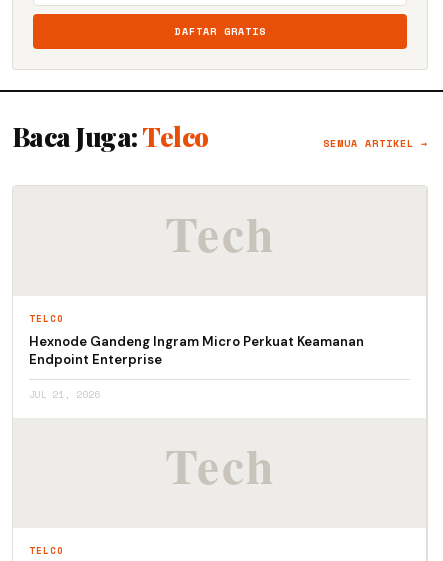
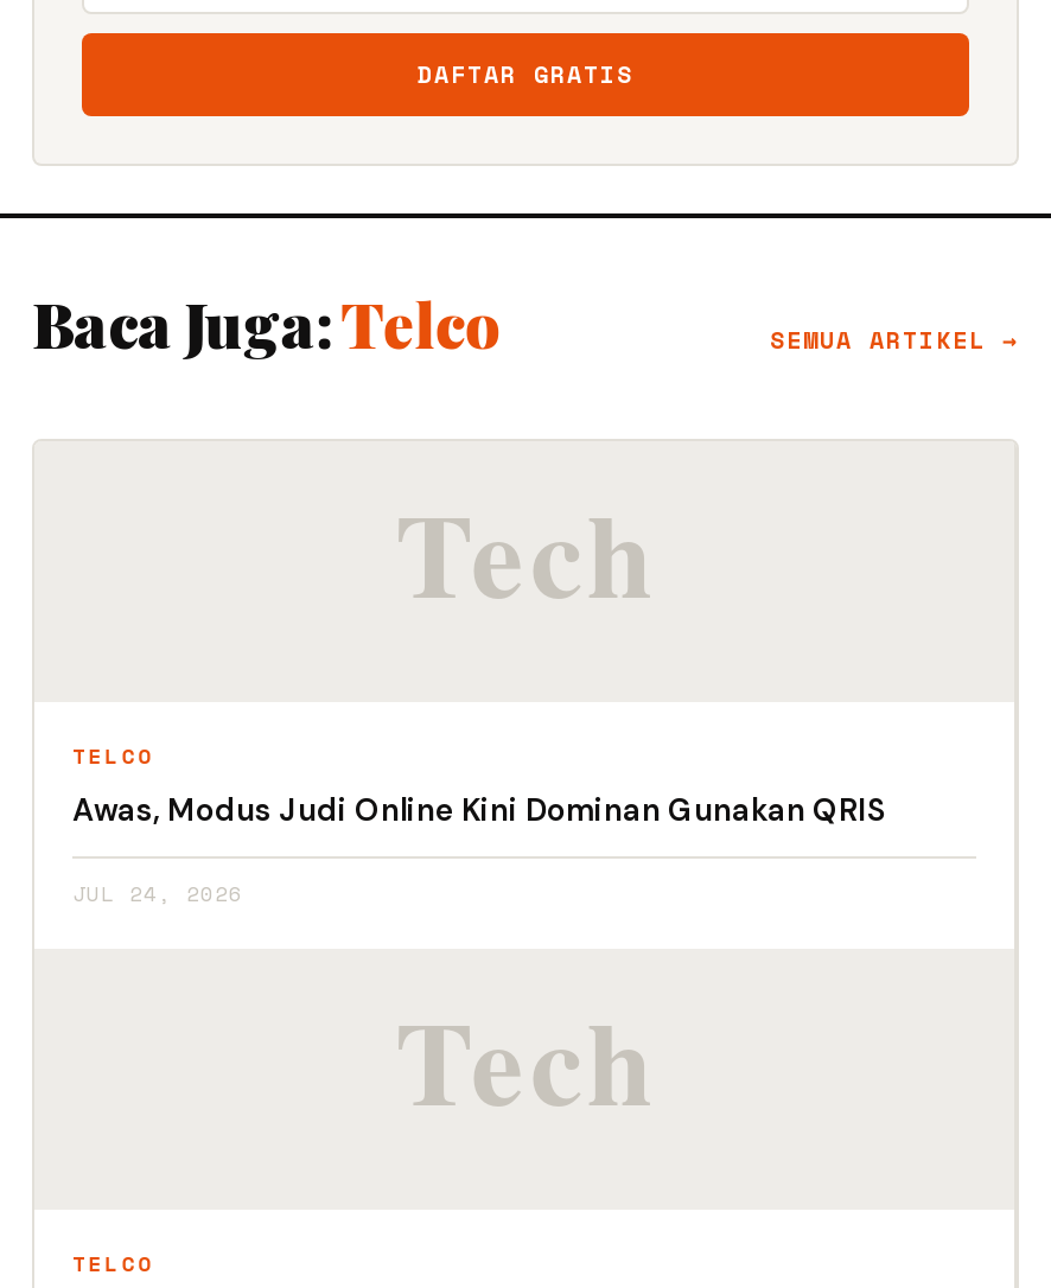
[29,333,364,368] Hexnode Gandeng Ingram Micro Perkuat Keamanan | Endpoint Enterprise -> [72,790,886,830] Awas, Modus Judi Online Kini Dominan Gunakan QRIS
[29,388,101,401] JUL 21, 2026 -> [72,878,243,908] JUL 24, 2026

